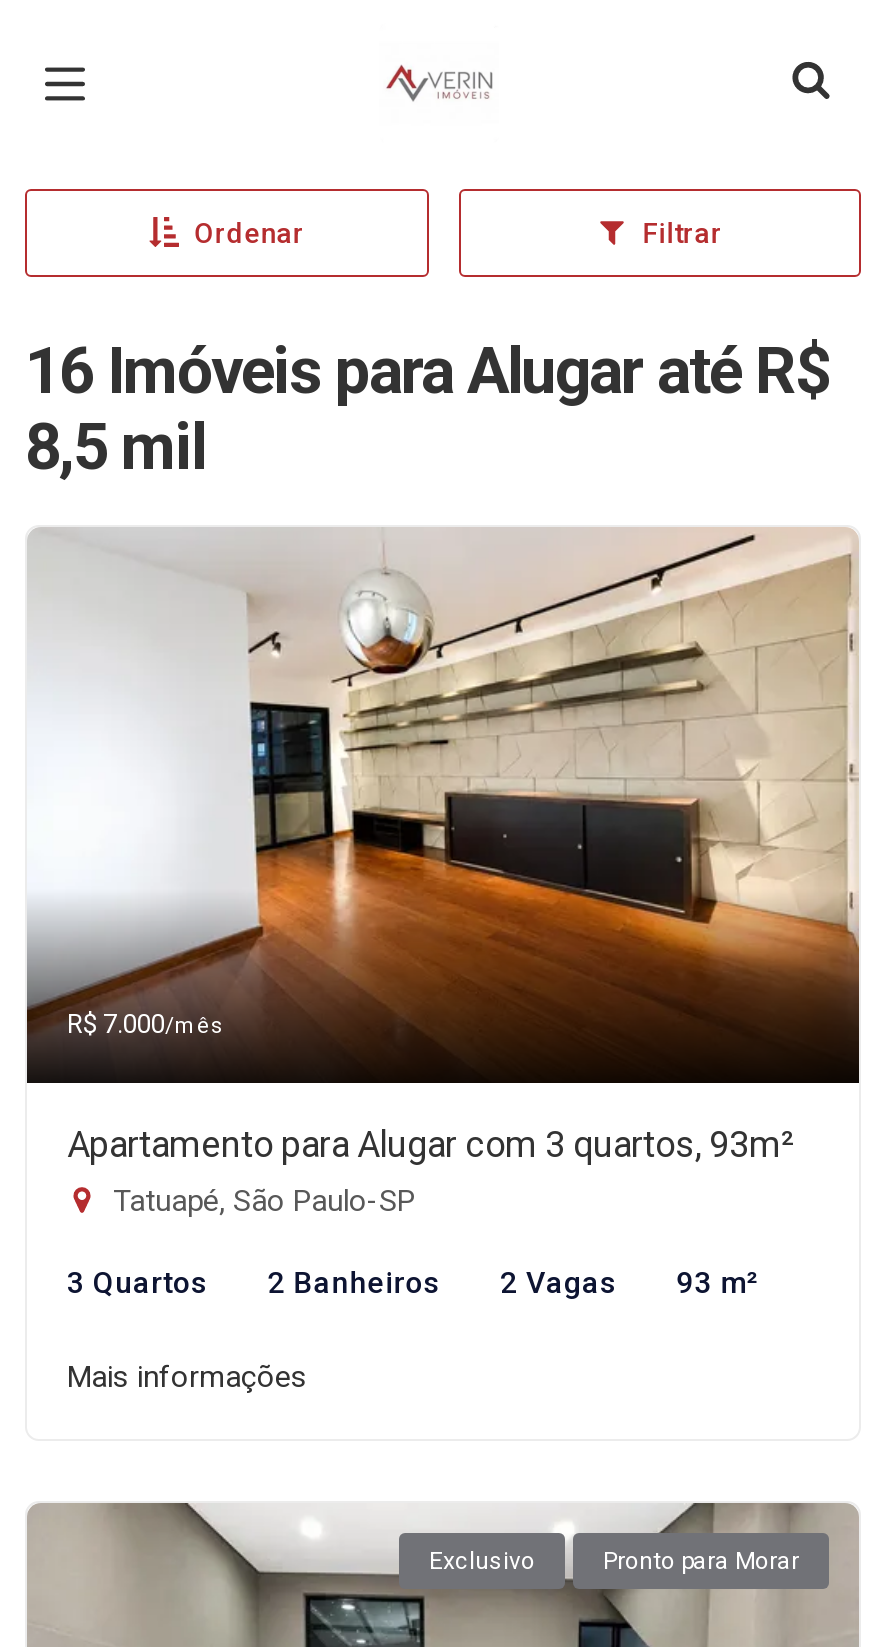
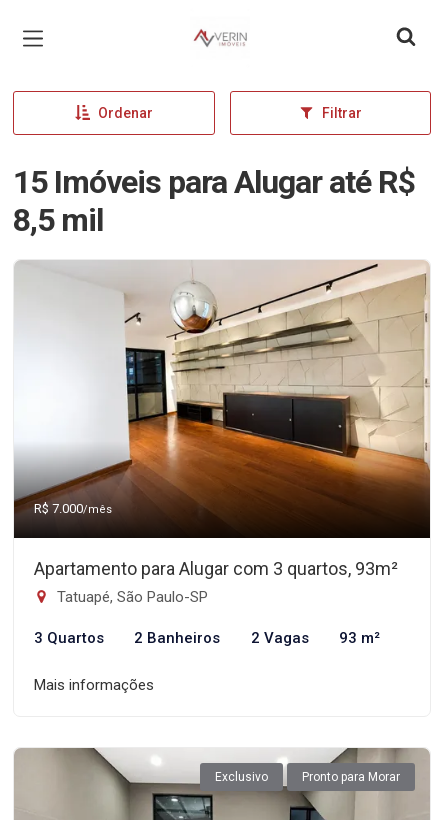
[25,333,829,409] 16 Imóveis para Alugar até R$ -> [13,163,415,201] 15 Imóveis para Alugar até R$

